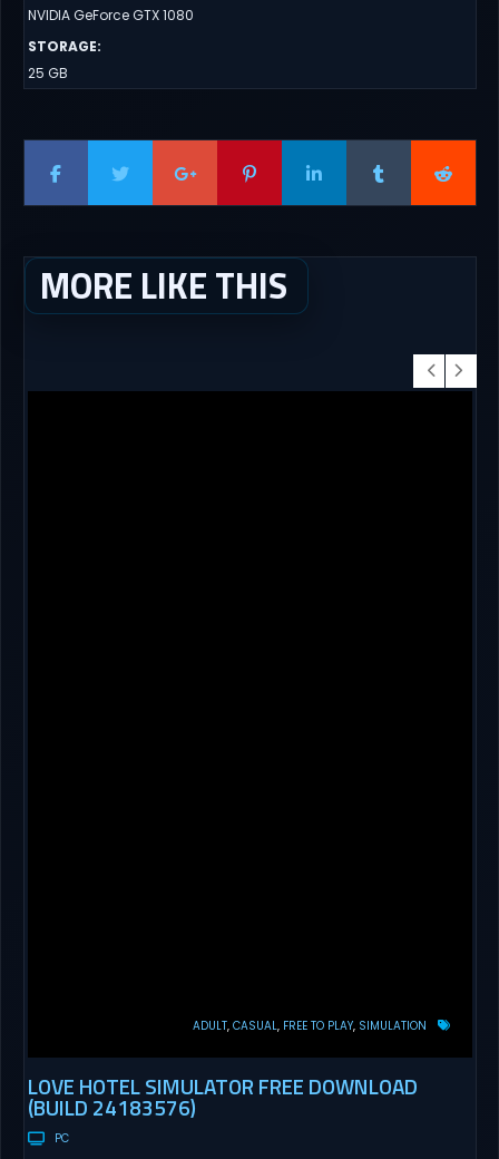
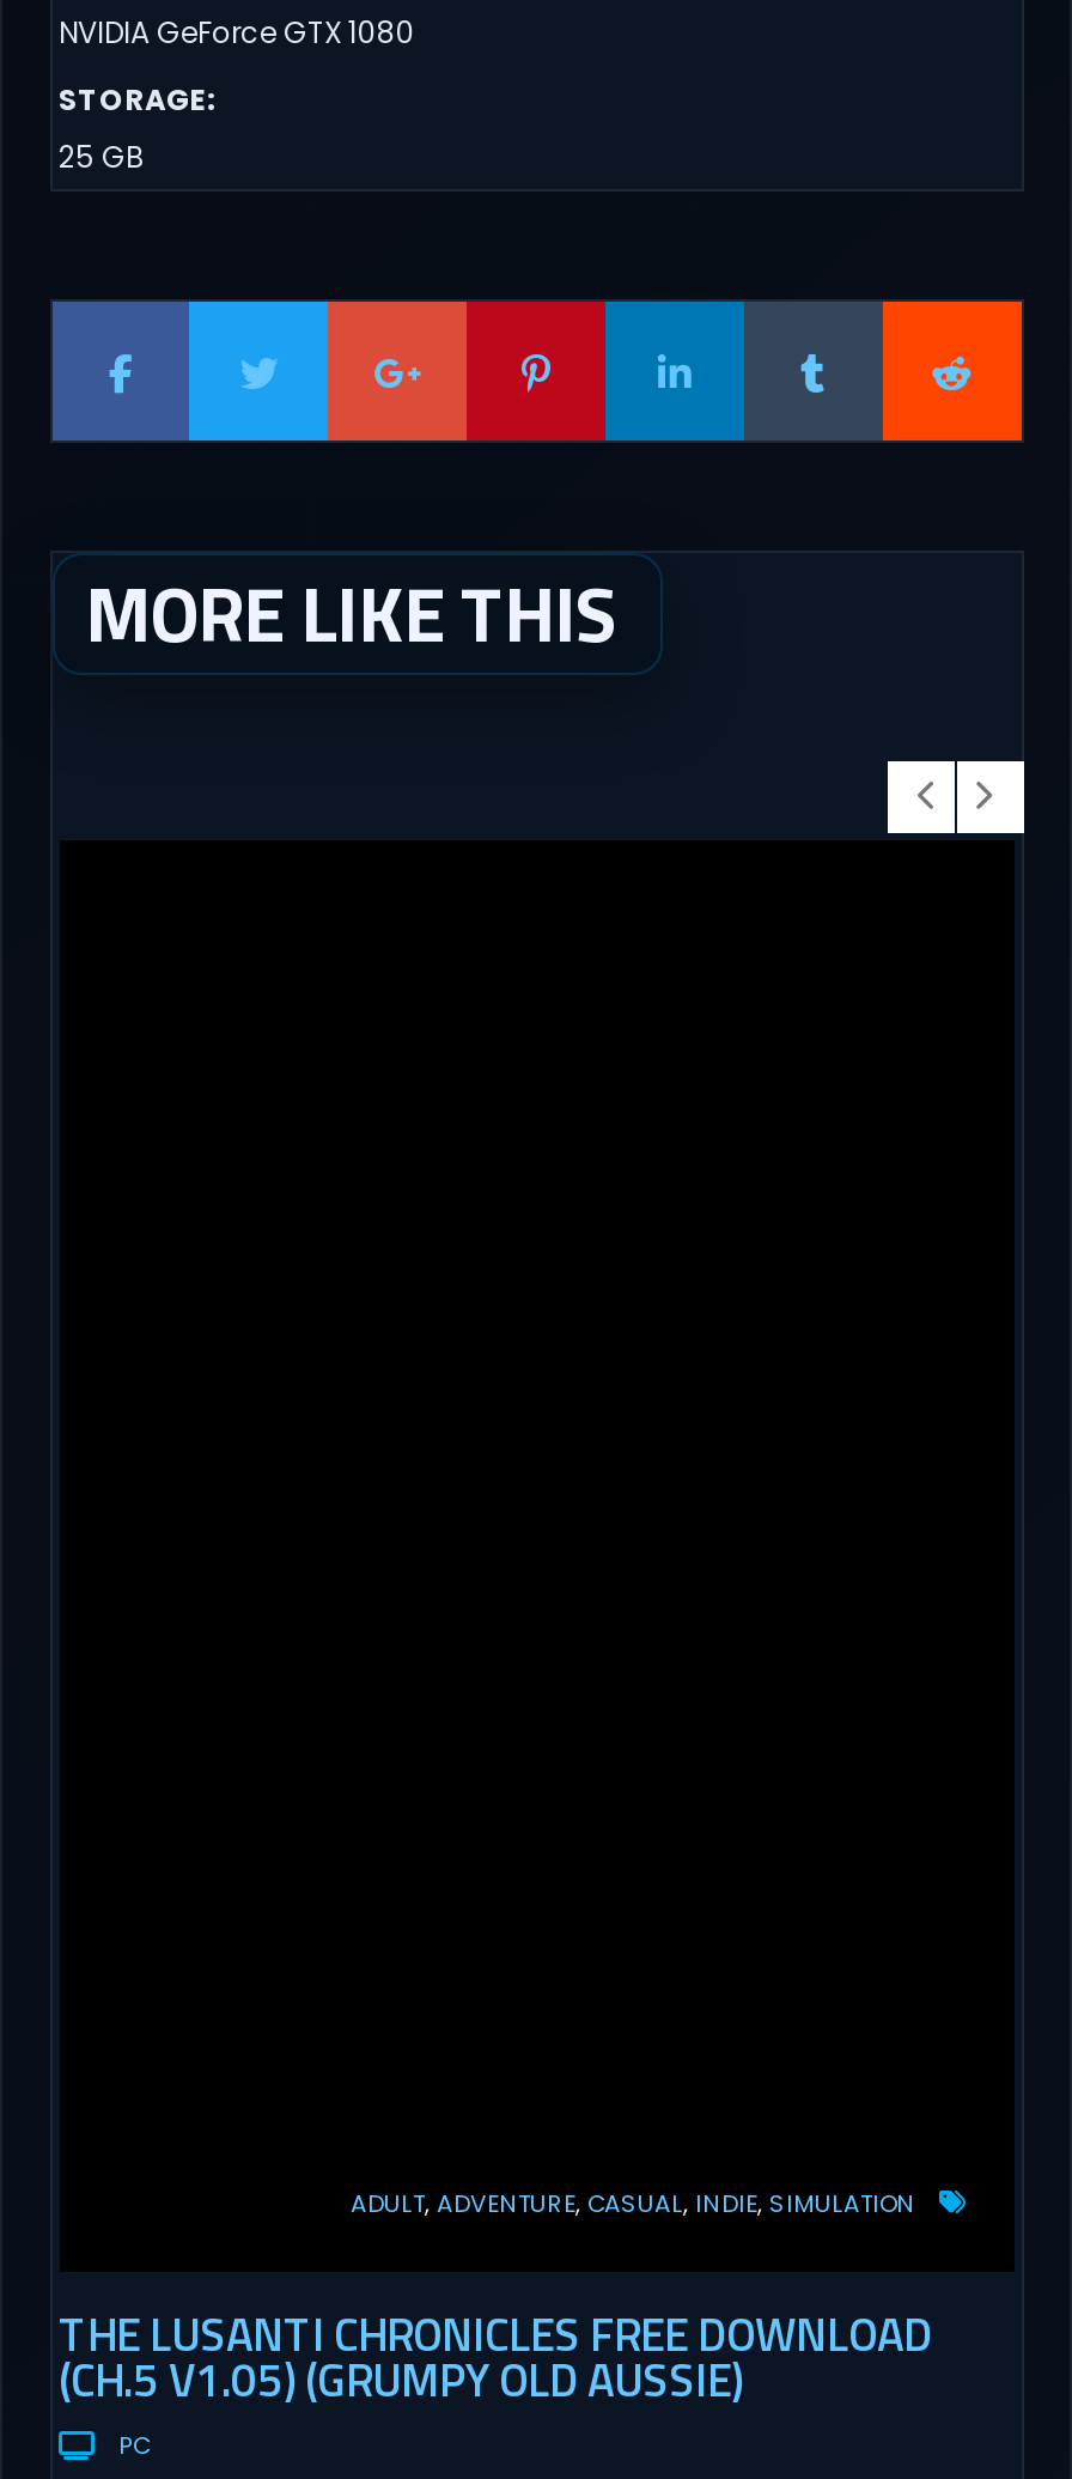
[192,1019,426,1033] ADULT CASUAL FREE TO PLAY SIMULATION -> [351,2189,915,2220] ADULT ADVENTURE CASUAL INDIE SIMULATION
[27,1070,417,1124] LOVE HOTEL SIMULATOR FREE DOWNLOAD | (BUILD 24183576) -> [59,2299,932,2414] THE LUSANTI CHRONICLES FREE DOWNLOAD | (CH.5 V1.05) (GRUMPY OLD AUSSIE)

